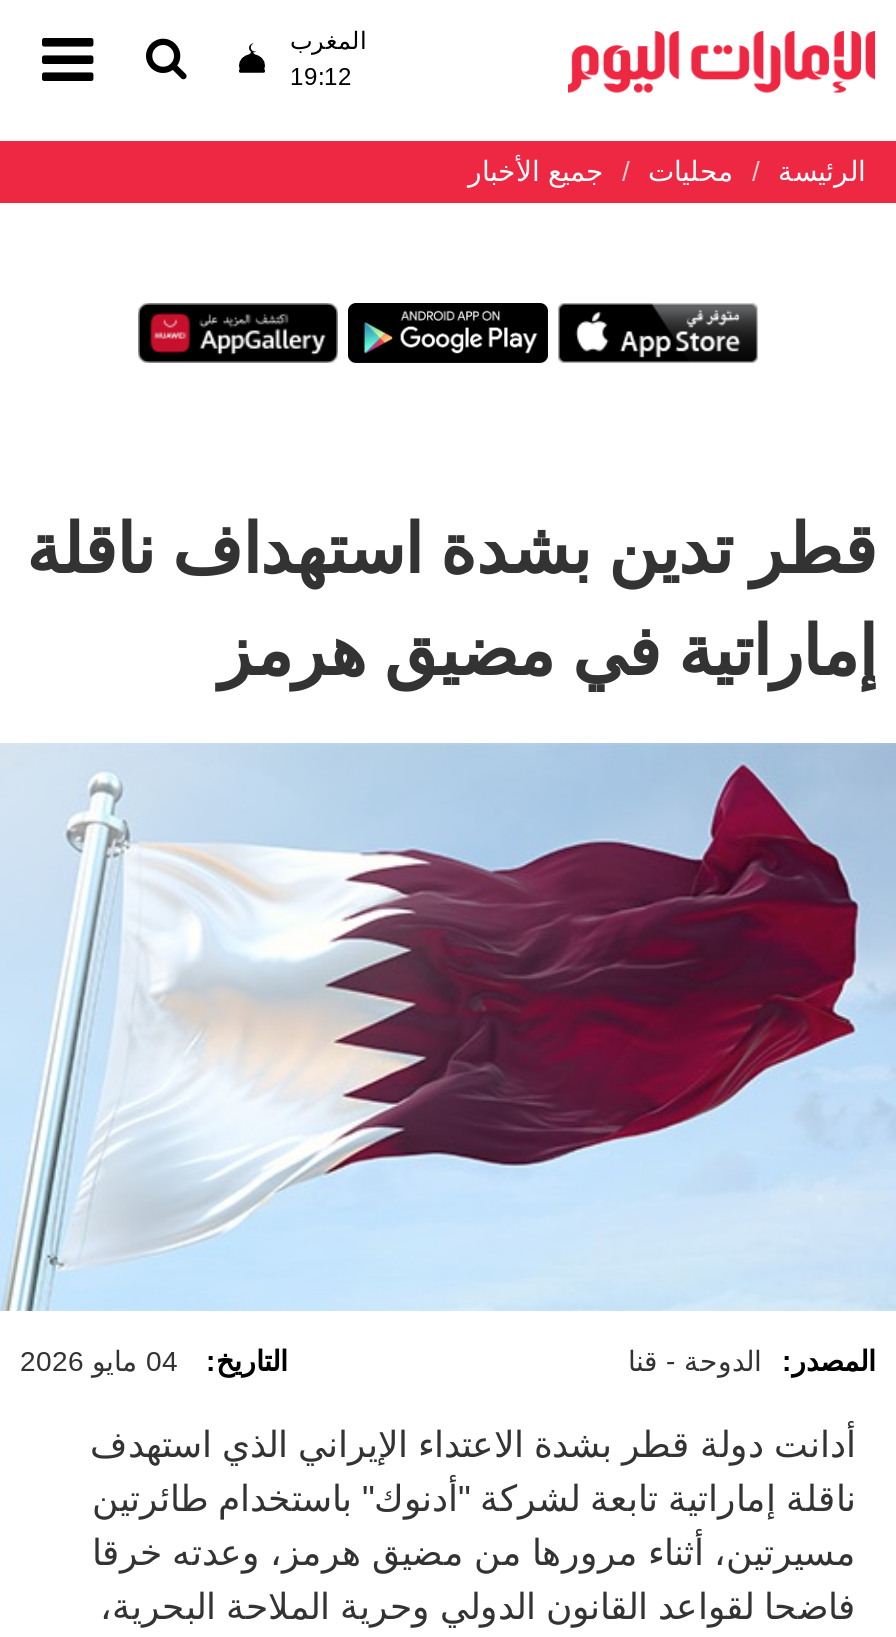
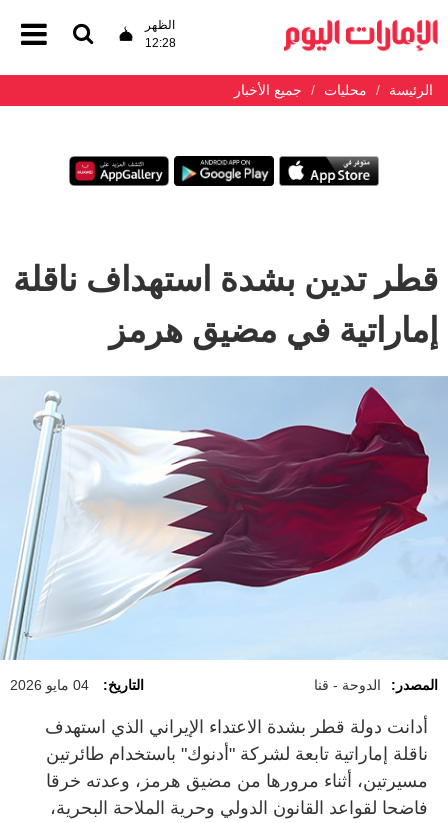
[290,27,366,91] المغرب | 19:12 -> [145,18,176,50] الظهر | 12:28

